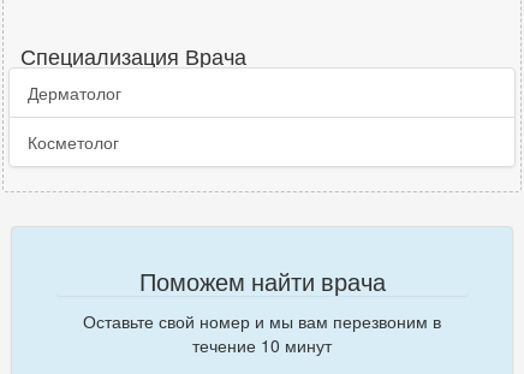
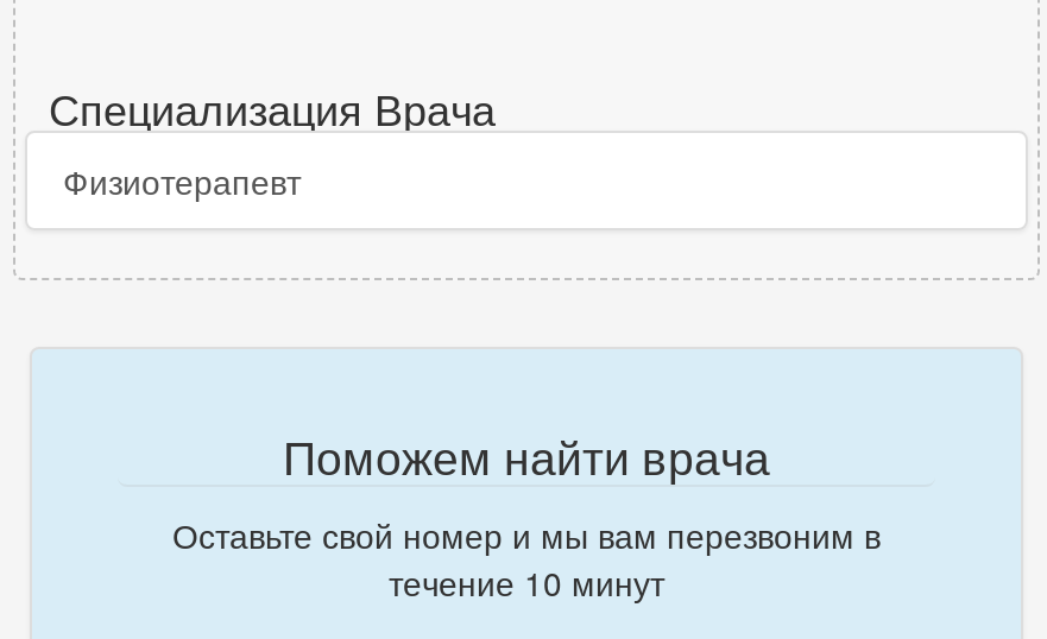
[28,80,121,154] Дерматолог | Косметолог -> [63,157,301,204] Физиотерапевт

